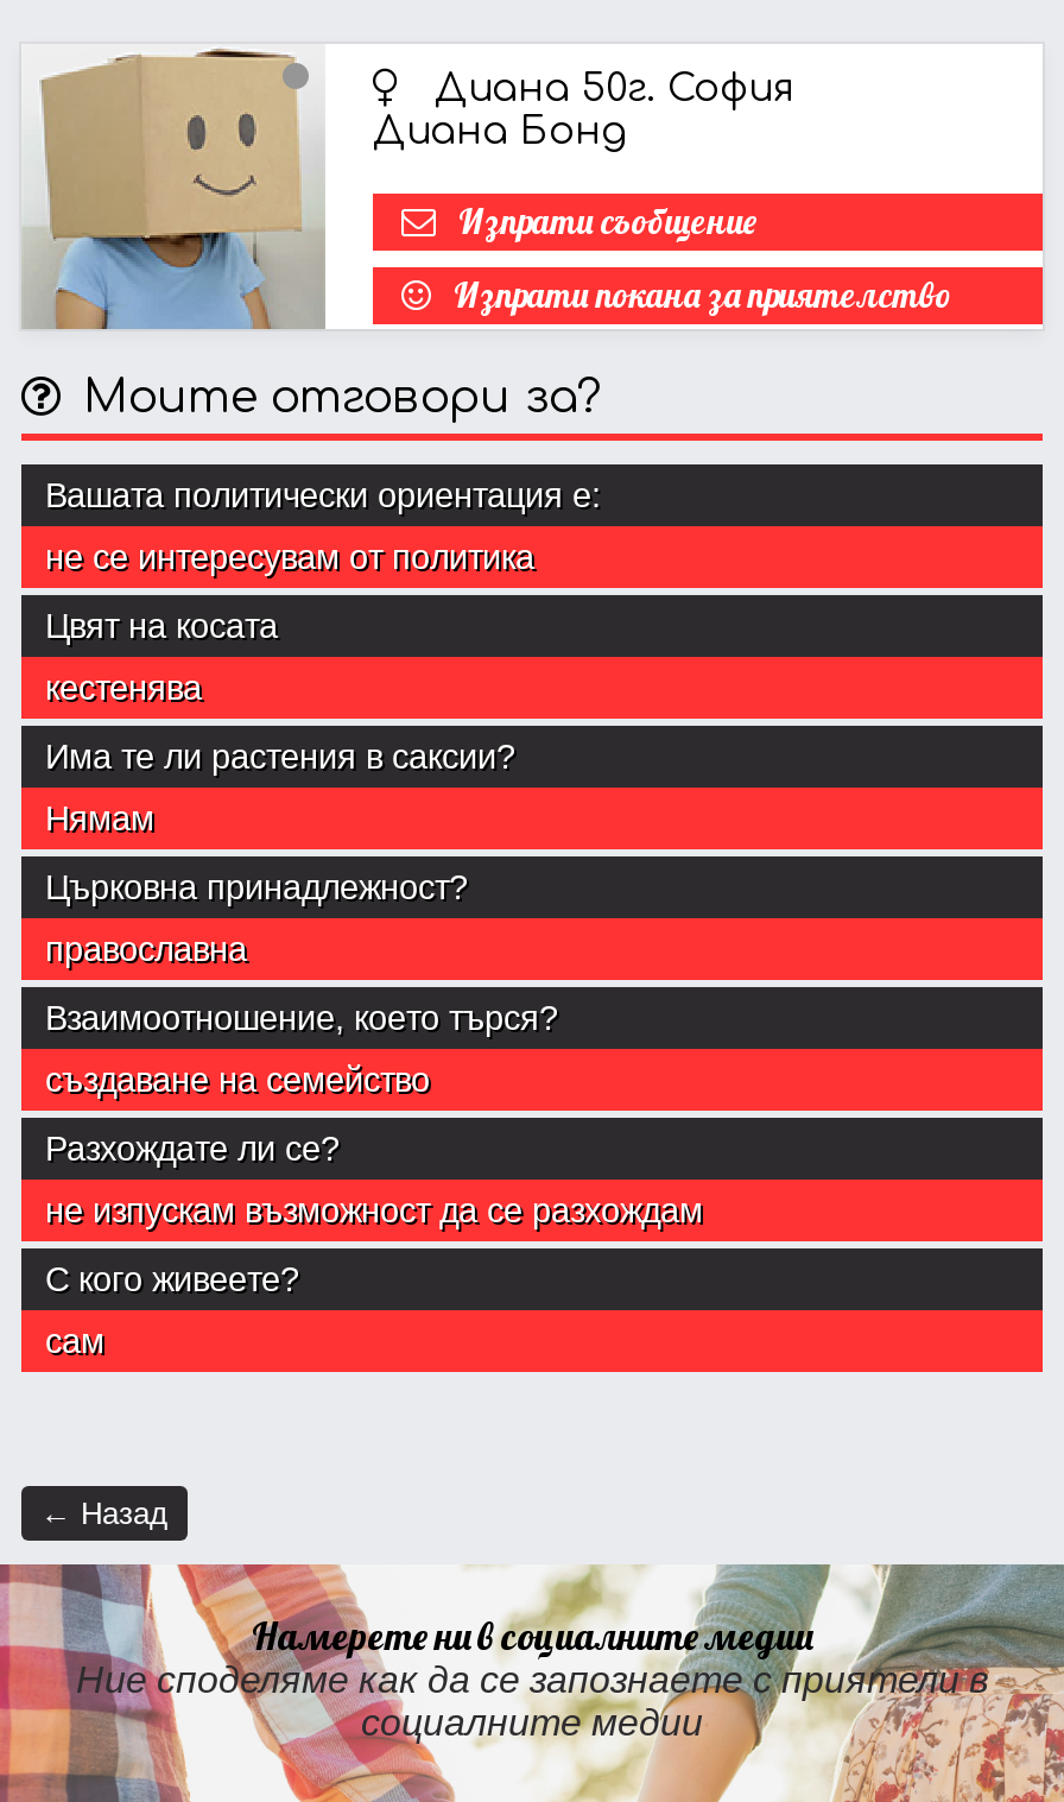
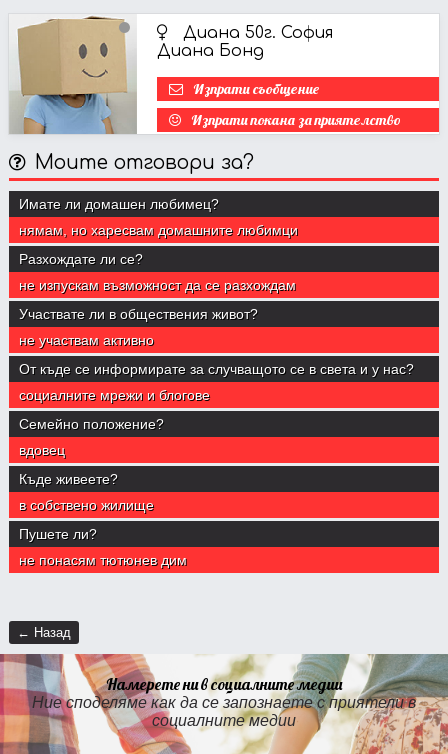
[45,476,601,1099] Вашата политически ориентация е: | не се интересувам от политика | Цвят на косата | кестенява | Има те ли растения в саксии? | Нямам | Църковна принадлежност? | православна | Взаимоотношение, което търся? | създаване на семейство -> [19,196,298,238] Имате ли домашен любимец? | нямам, но харесвам домашните любимци
moved [45,1130,703,1229] -> [19,251,296,293]: Разхождате ли се? | не изпускам възможност да се разхождам
[45,1260,299,1360] С кого живеете? | сам -> [19,306,414,568] Участвате ли в обществения живот? | не участвам активно | От къде се информирате за случващото се в света и у нас? | социалните мрежи и блогове | Семейно положение? | вдовец | Къде живеете? | в собствено жилище | Пушете ли? | не понасям тютюнев дим

